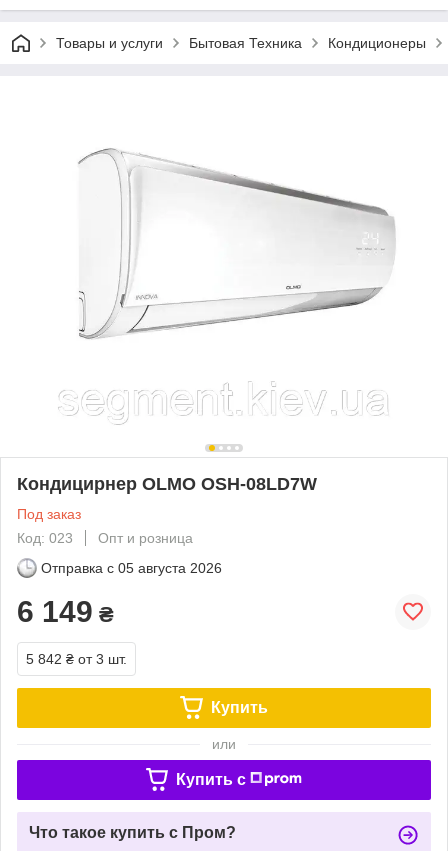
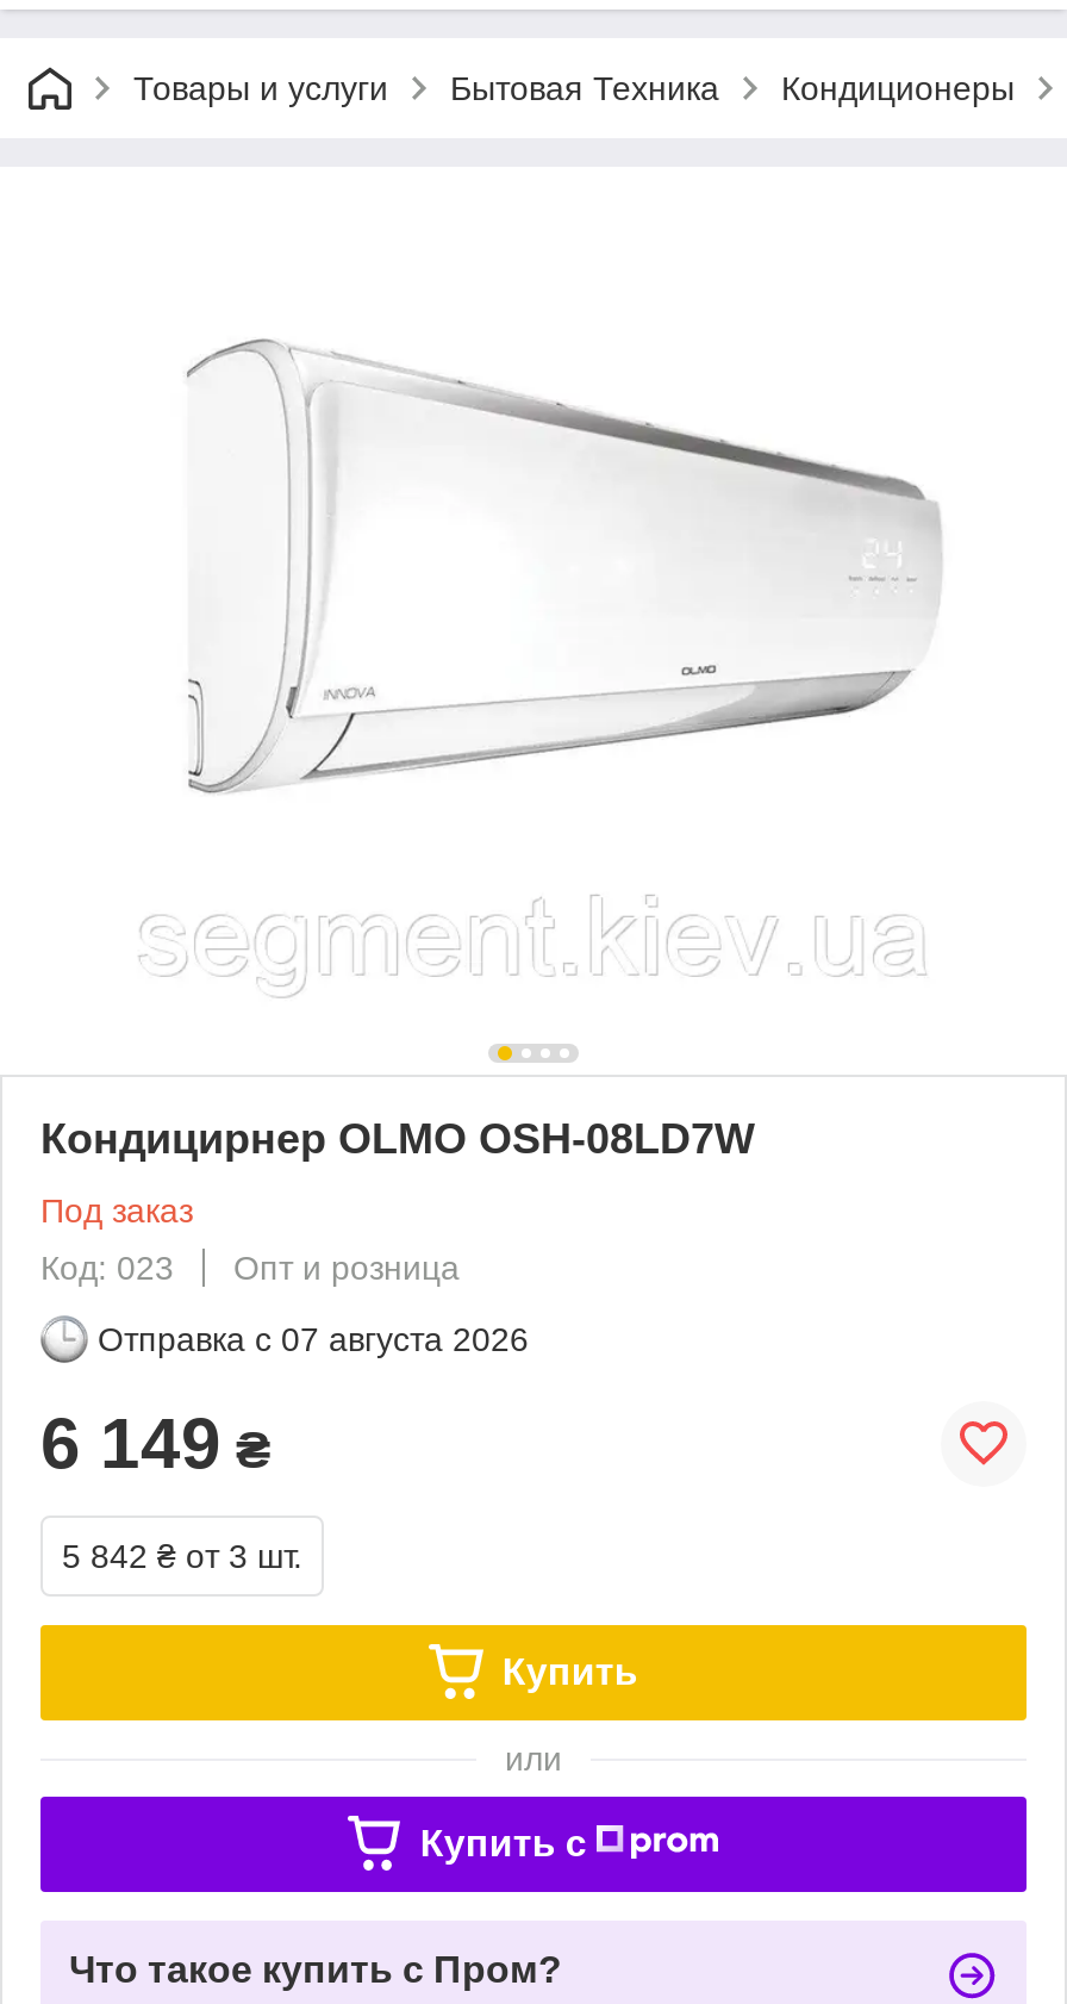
[41,560,222,576] Отправка с 05 августа 2026 -> [98,1320,529,1358] Отправка с 07 августа 2026

